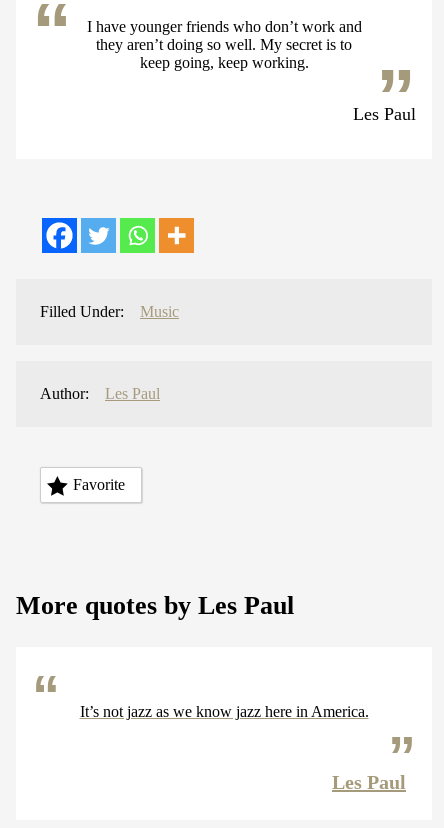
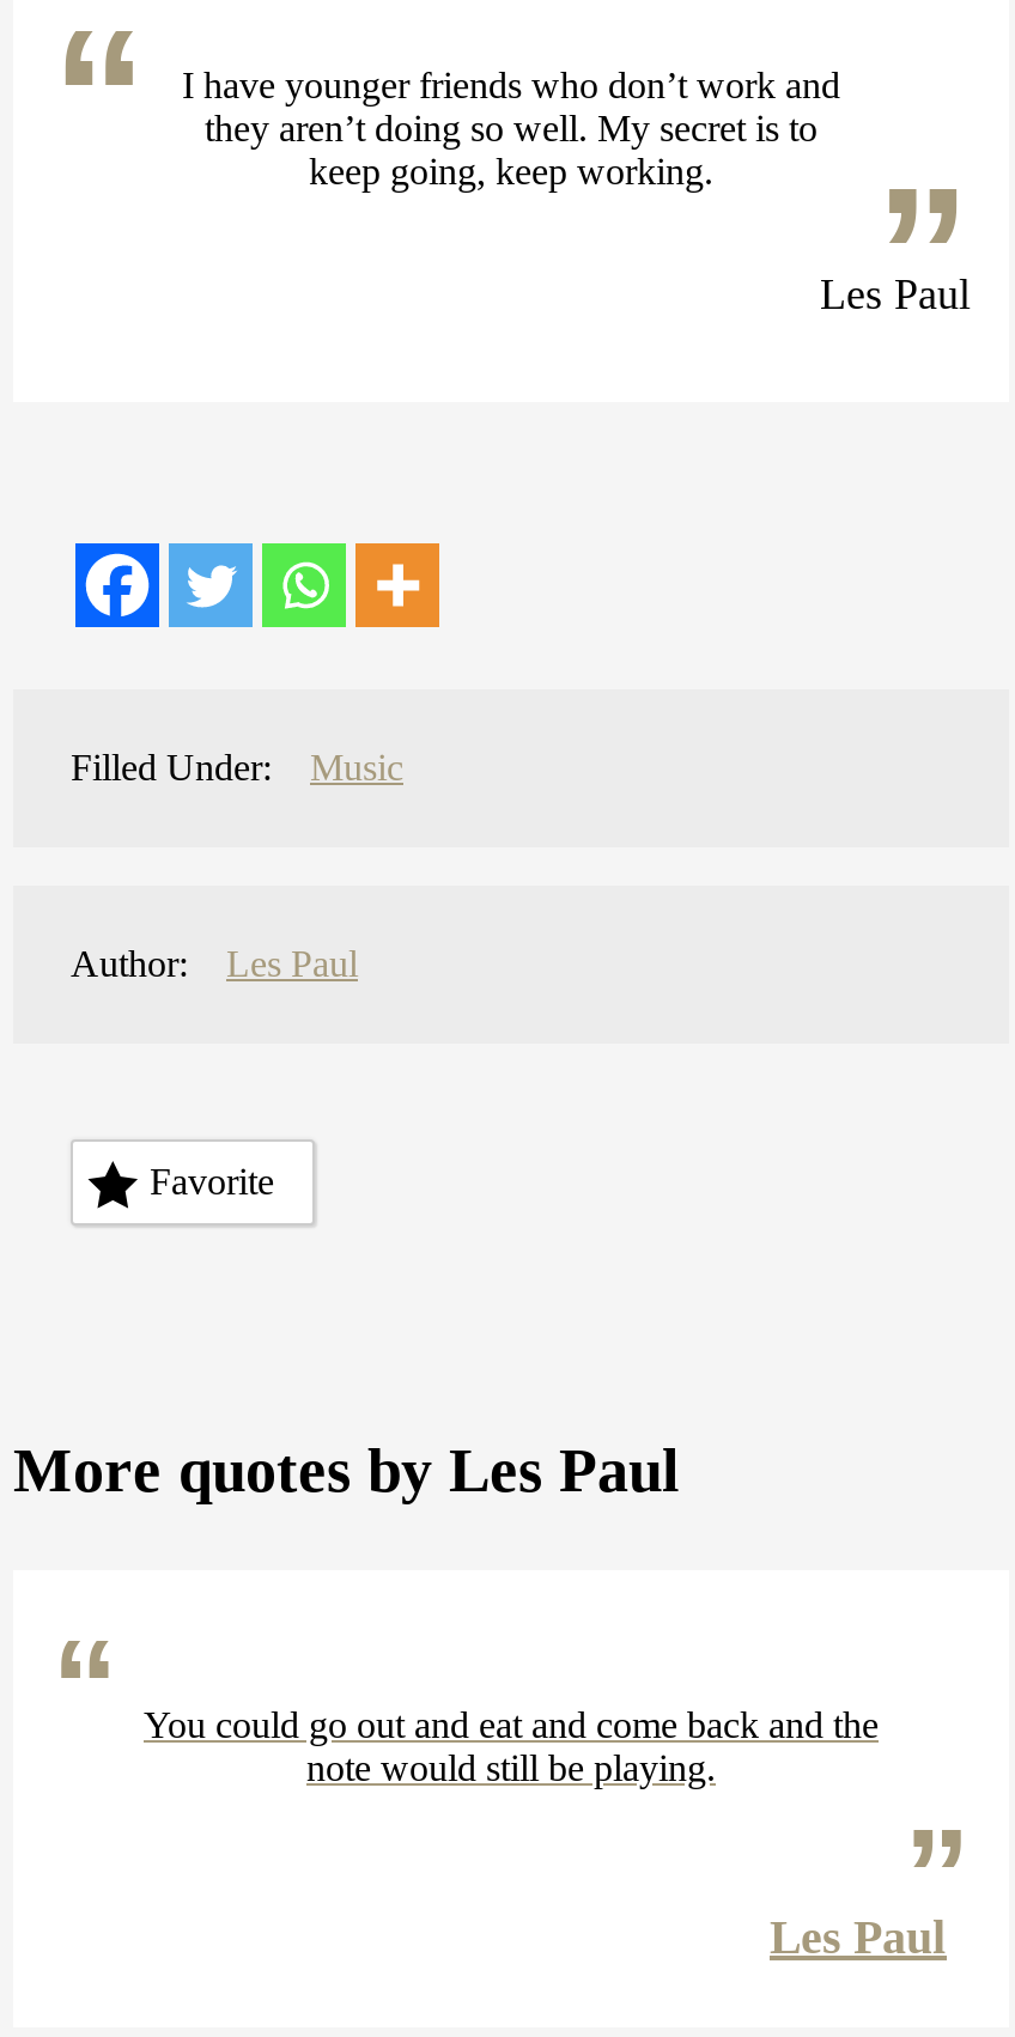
[79,703,368,720] It’s not jazz as we know jazz here in America. -> [144,1704,879,1788] You could go out and eat and come back and the | note would still be playing.

